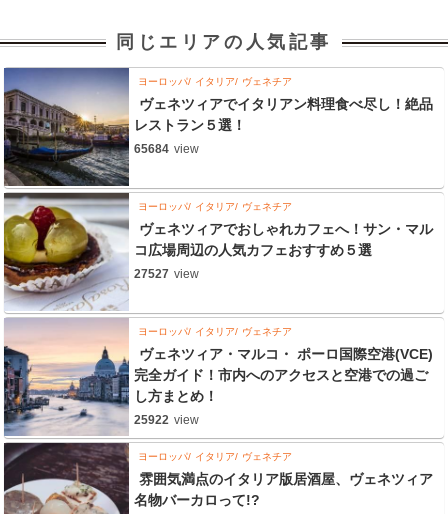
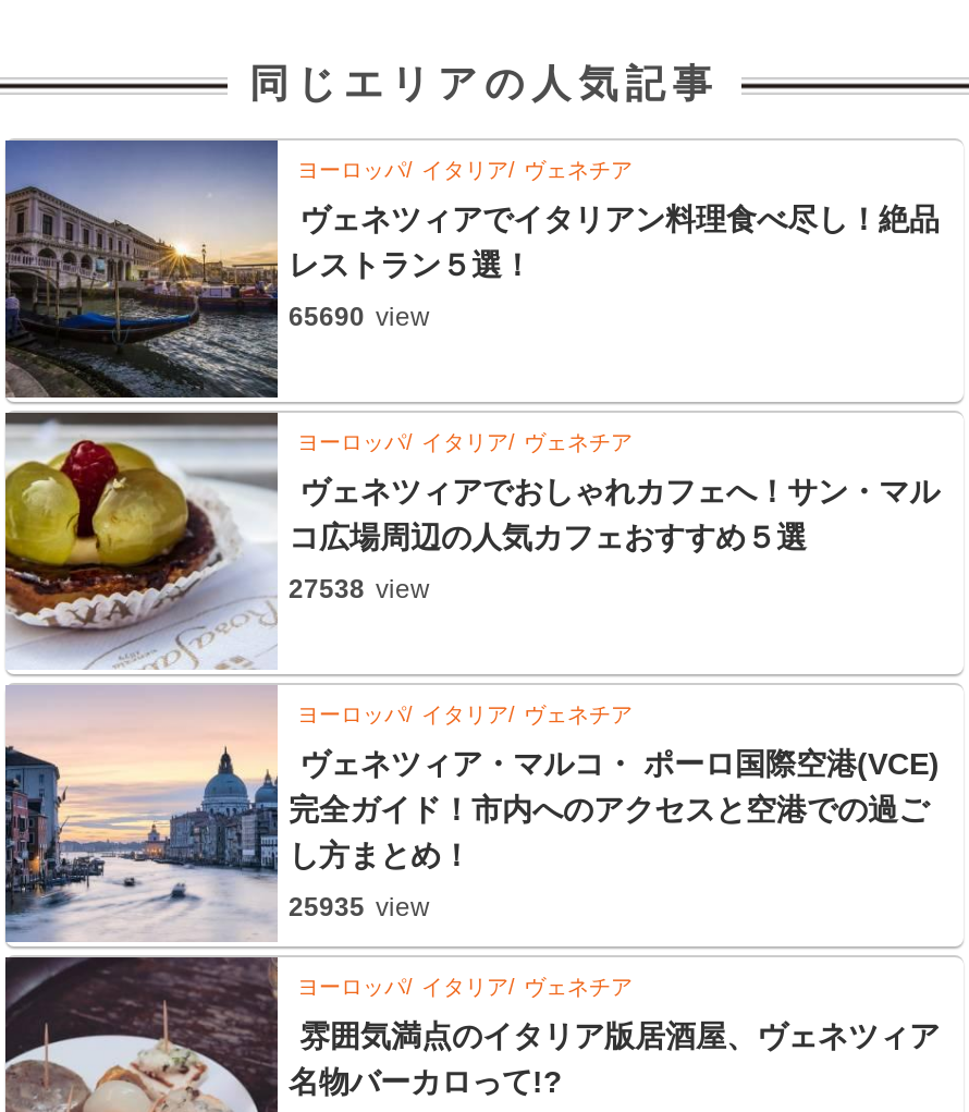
[134,142,199,156] 65684 view -> [289,302,430,332] 65690 view
[134,267,199,281] 27527 view -> [289,574,430,604] 27538 view
[134,413,199,427] 25922 view -> [289,892,430,922] 25935 view

